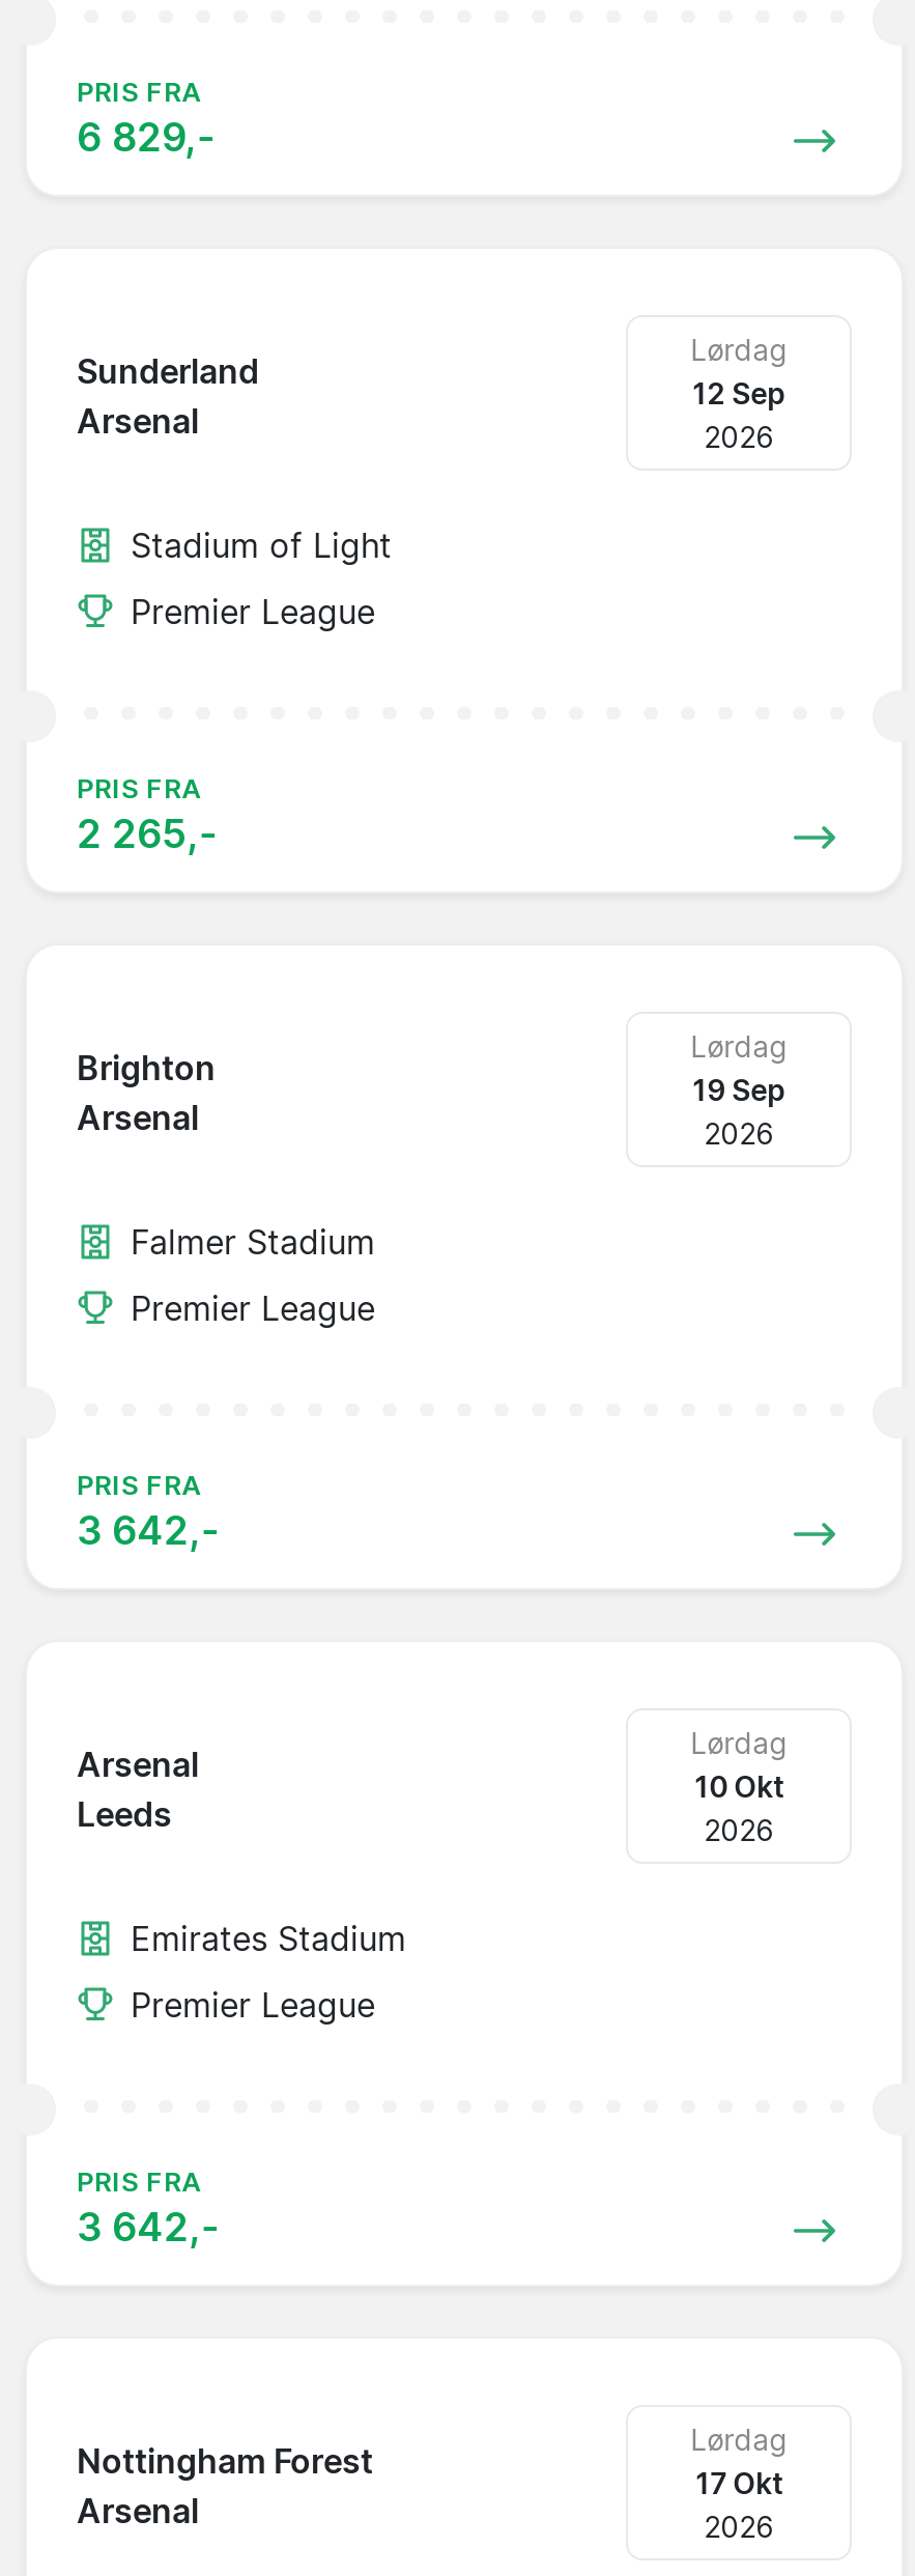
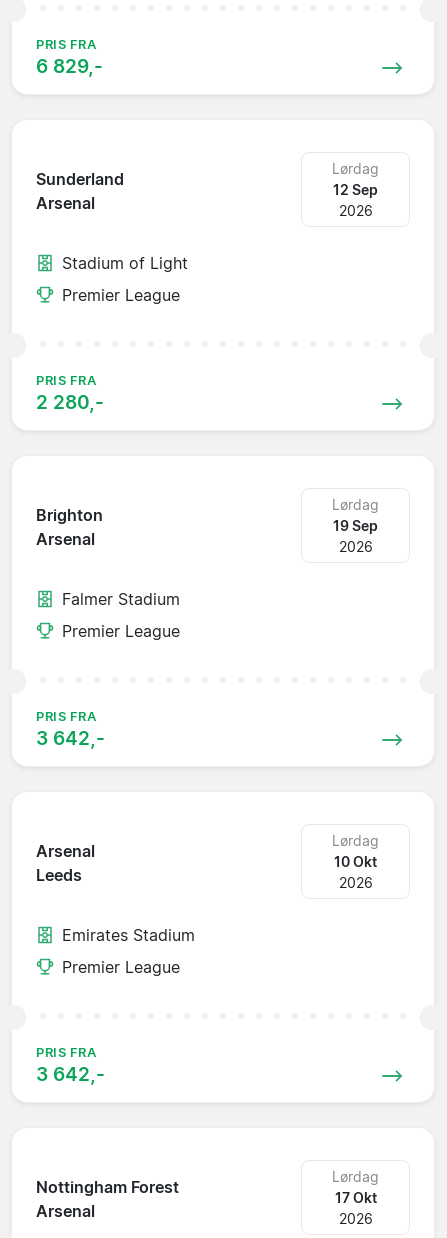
[77,808,218,857] 2 265,- -> [36,390,104,414] 2 280,-

